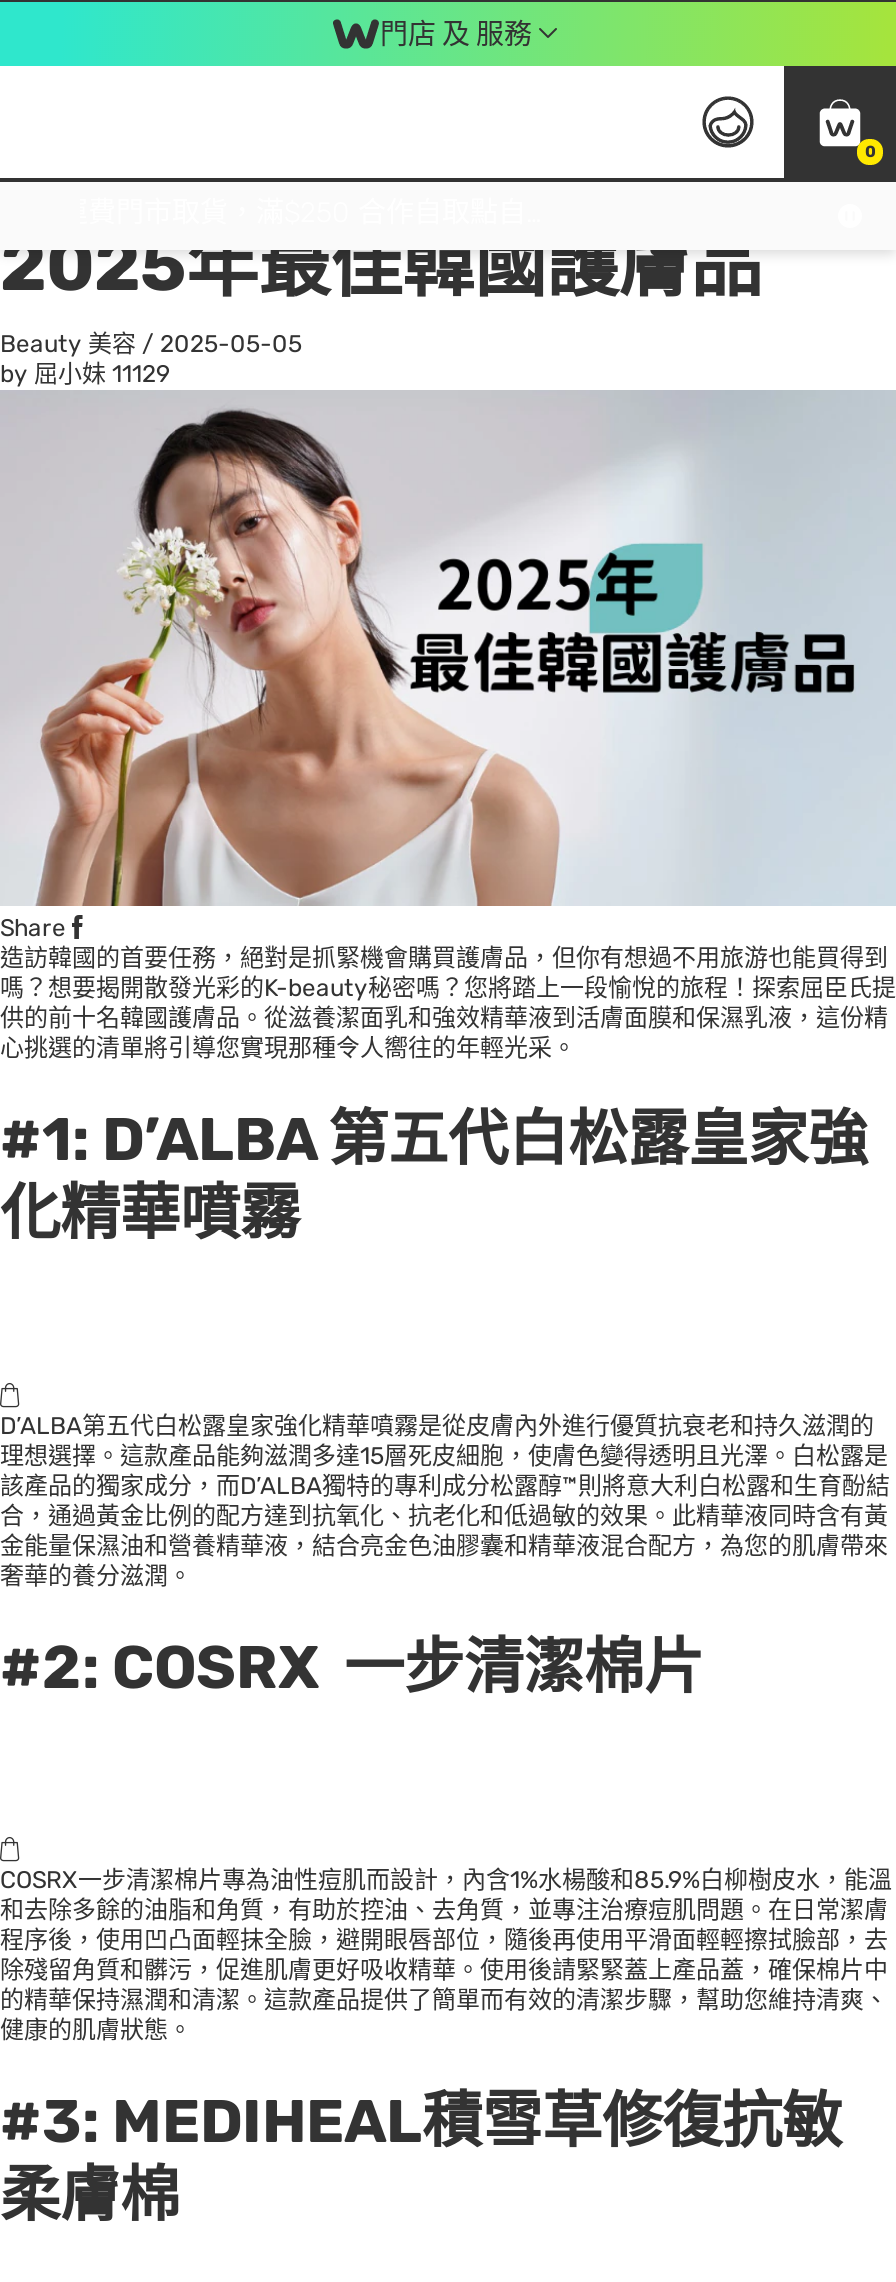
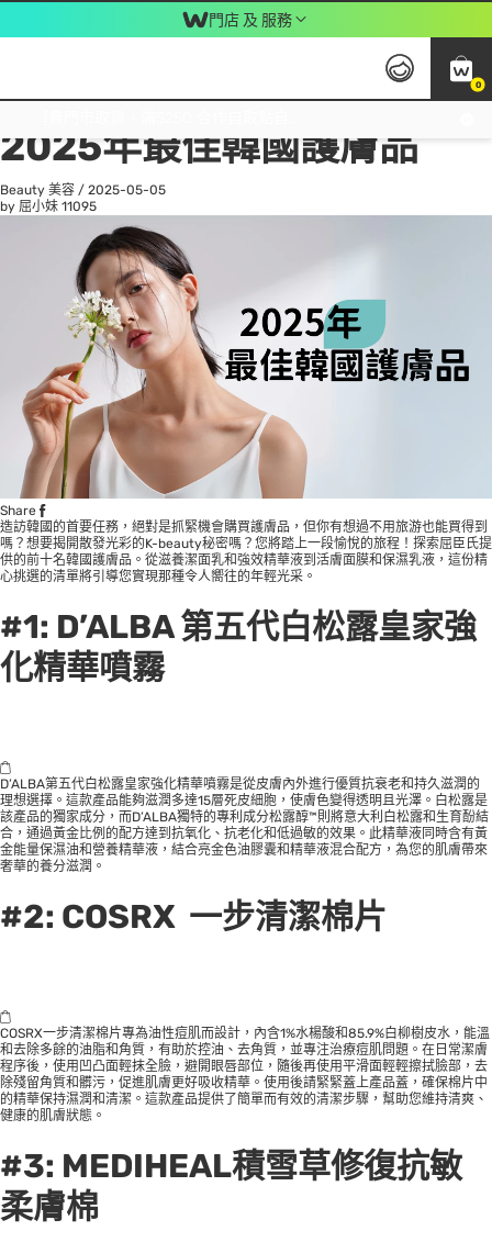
[0,360,170,388] by 屈小妹 11129 -> [0,199,97,214] by 屈小妹 11095

